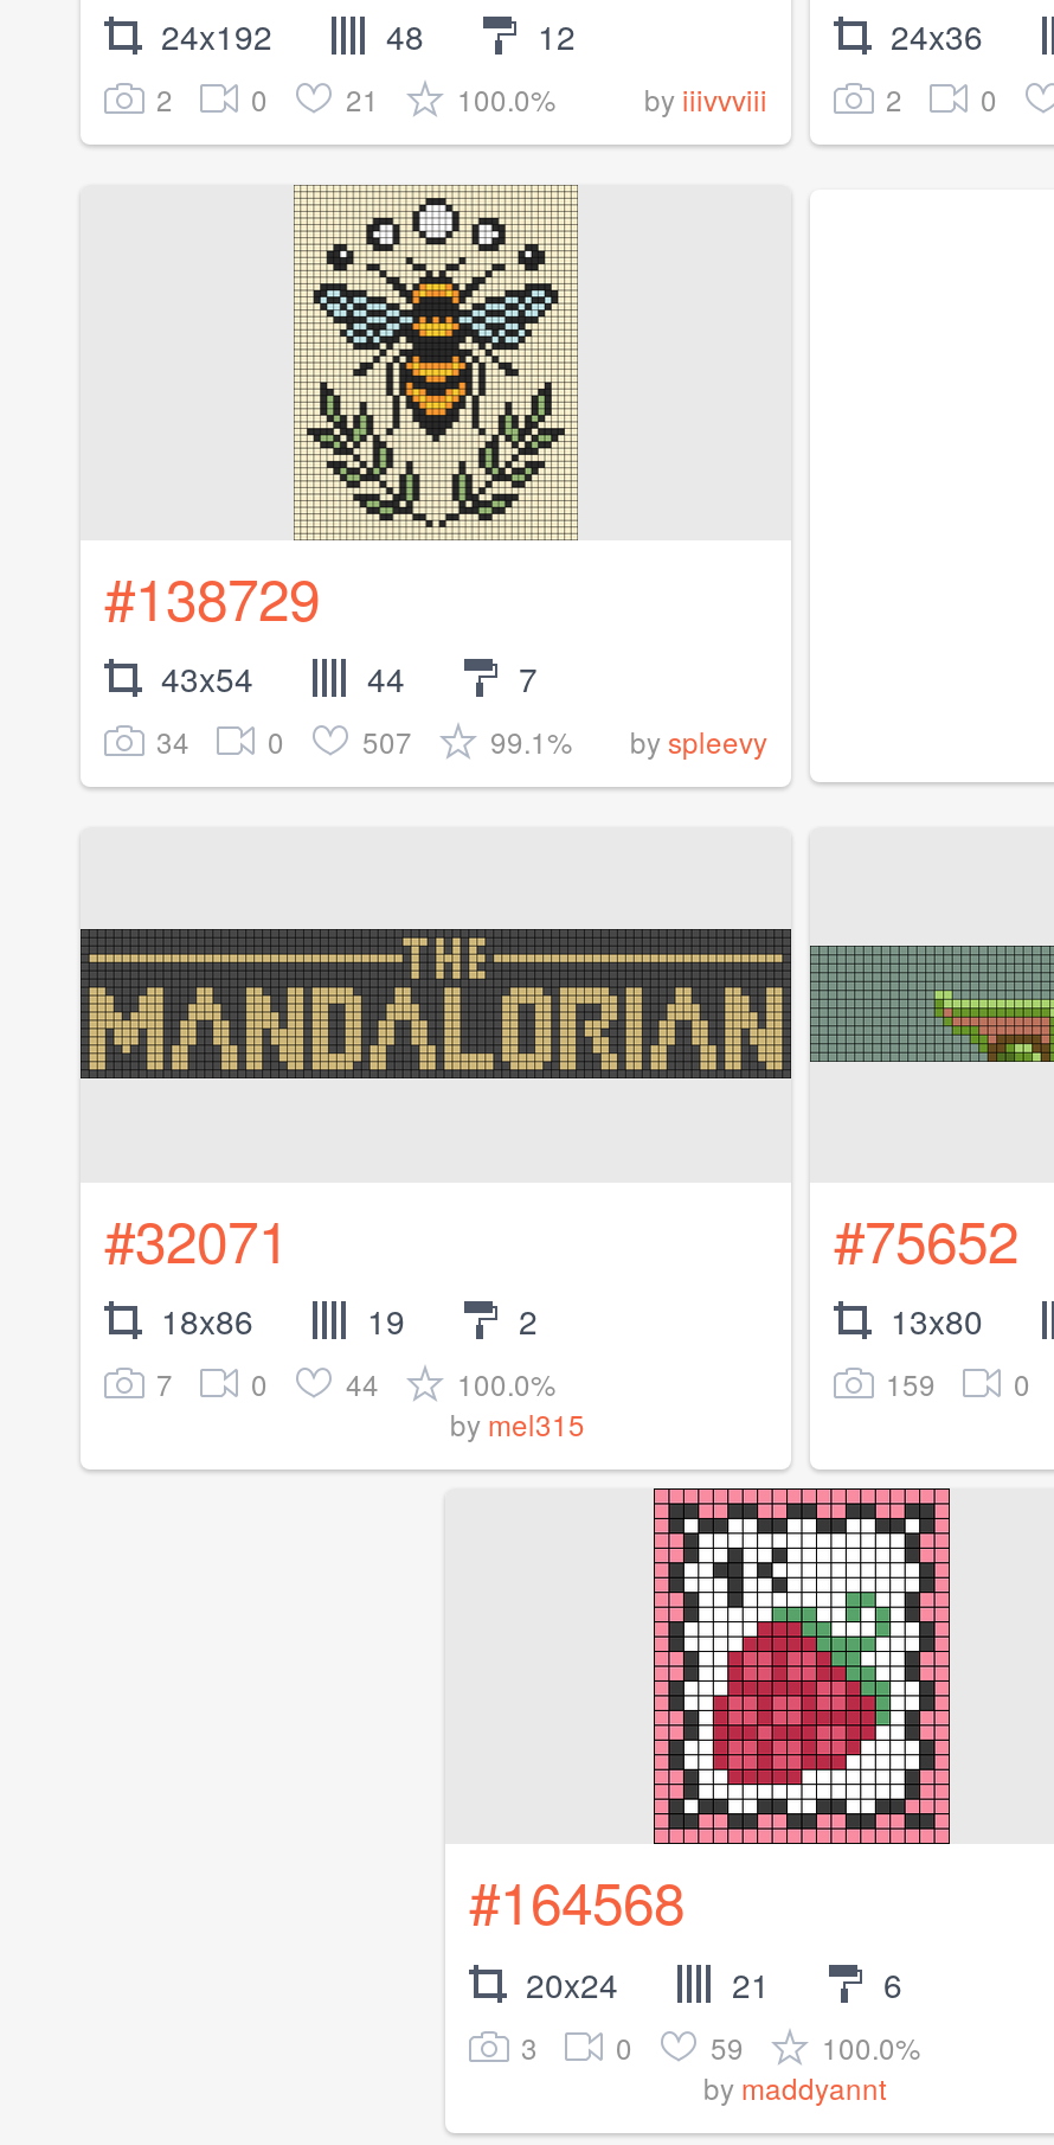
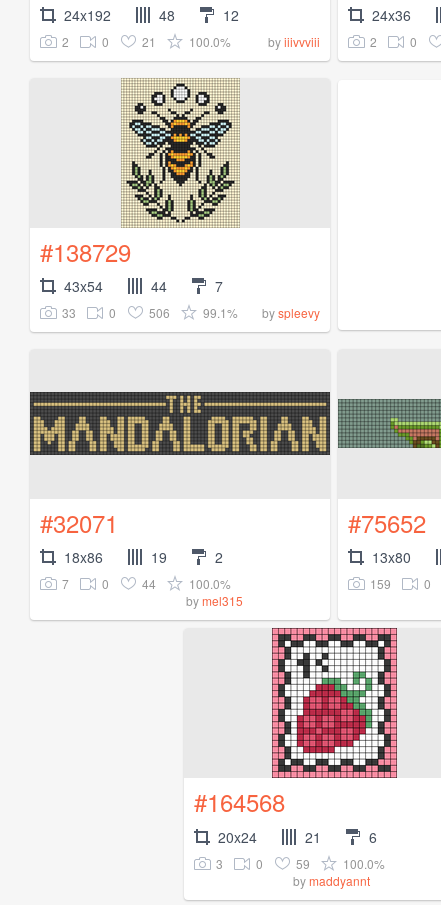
[156,720,189,761] 34 -> [62,304,76,321] 33
[362,720,412,761] 507 -> [149,304,170,321] 506

